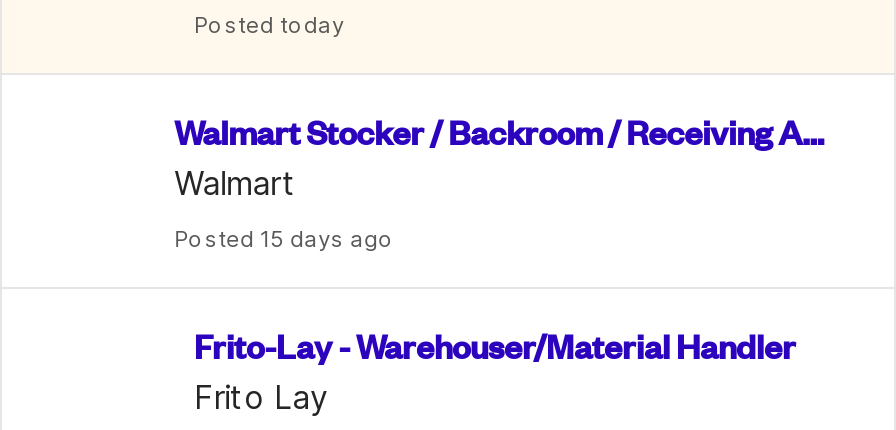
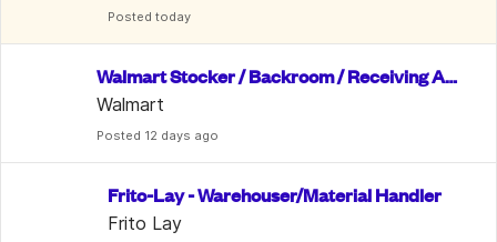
[174,225,394,253] Posted 15 days ago -> [97,128,219,143] Posted 12 days ago

